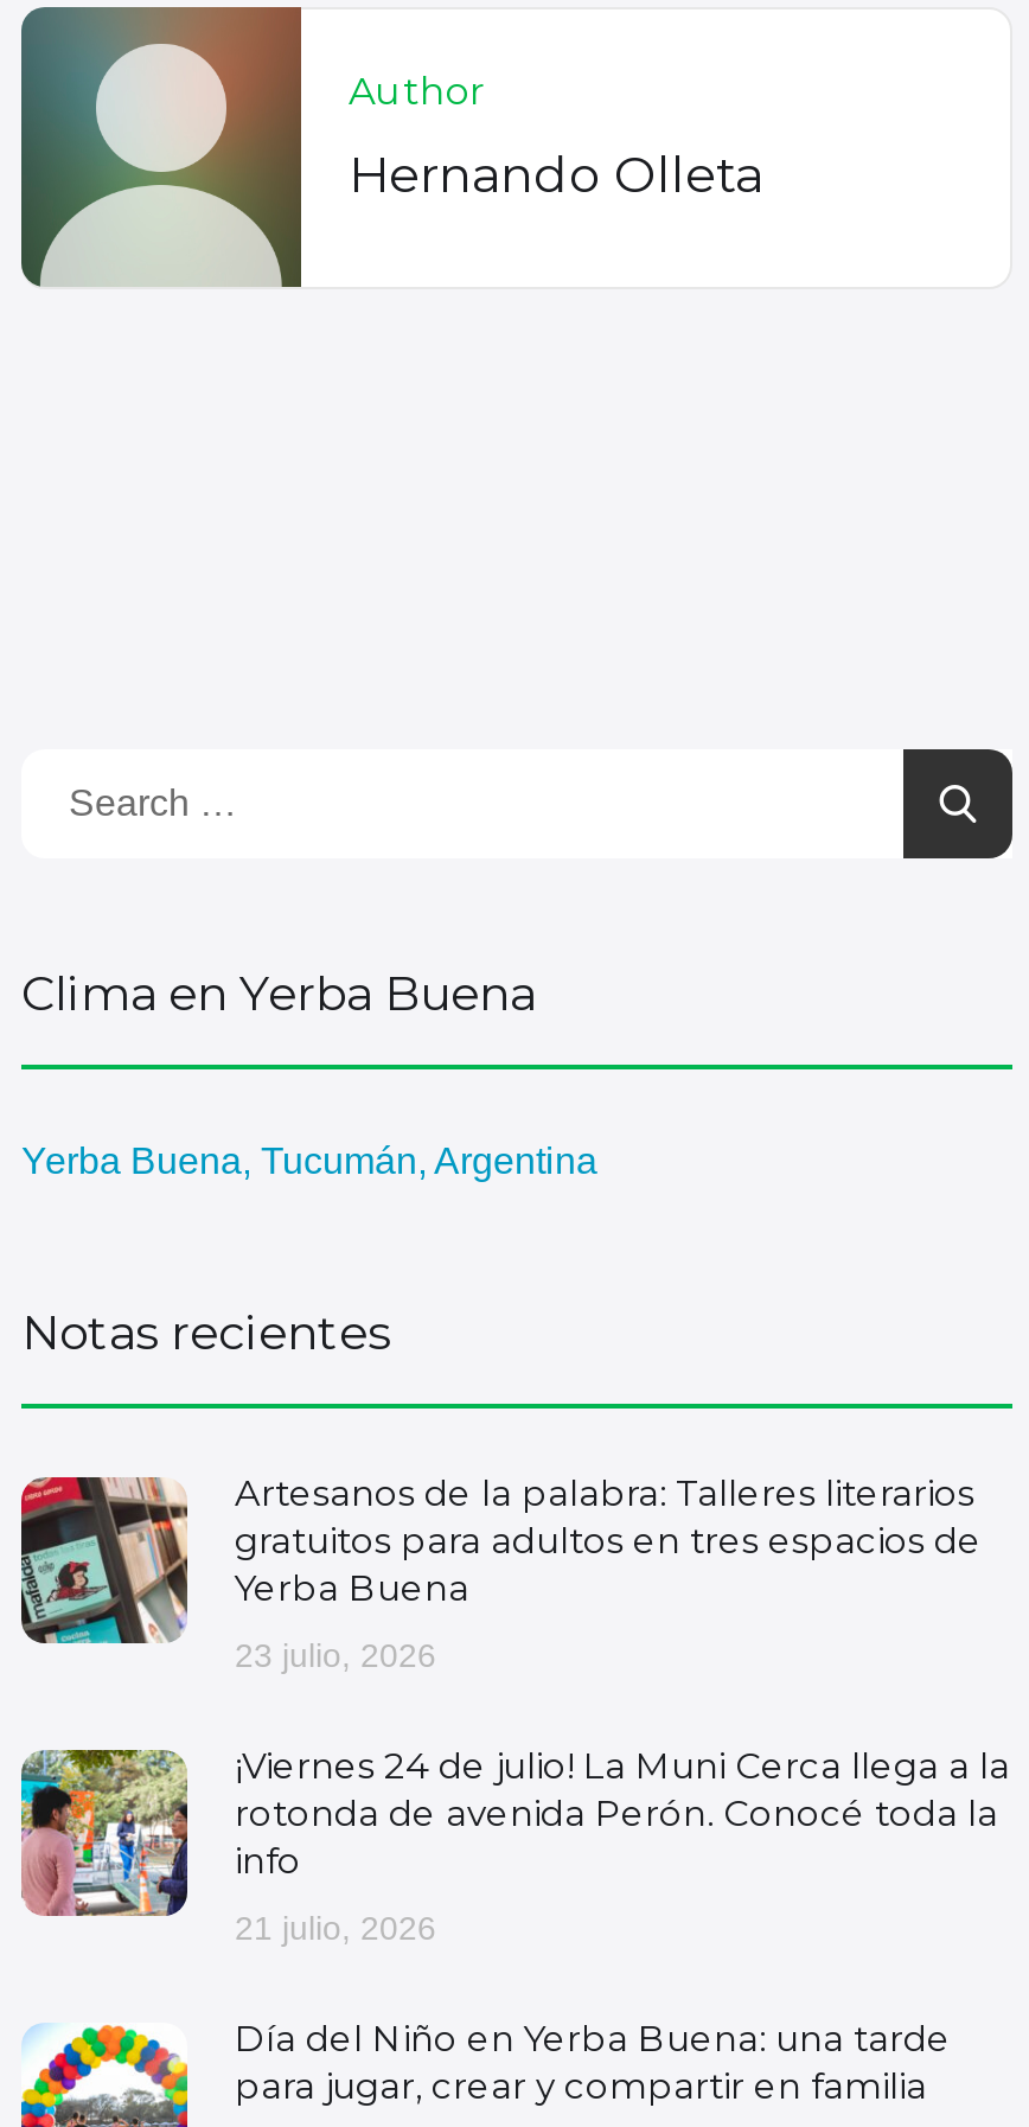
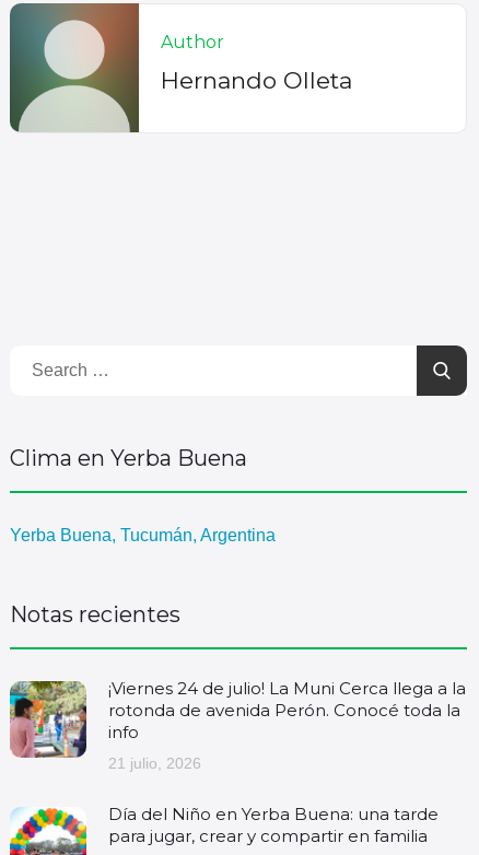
[19,1470,982,1674] [image] | Artesanos de la palabra: Talleres literarios | gratuitos para adultos en tres espacios de | Yerba Buena | 23 julio, 2026 -> none

